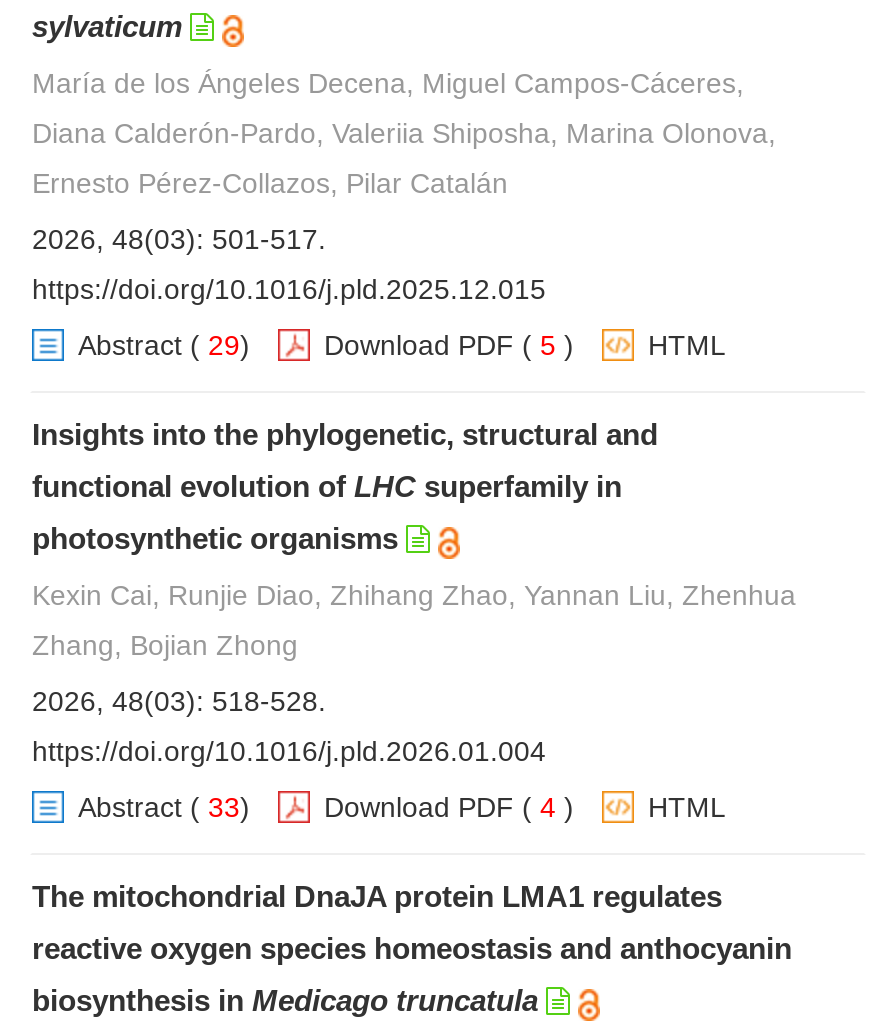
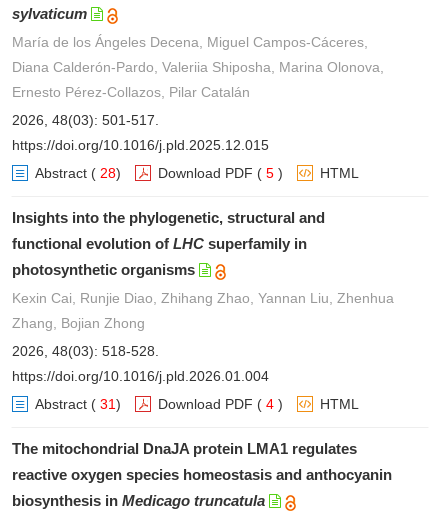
[78,330,258,362] Abstract (29) -> [35,165,125,181] Abstract (28)
[78,792,258,824] Abstract (33) -> [35,396,125,412] Abstract (31)

